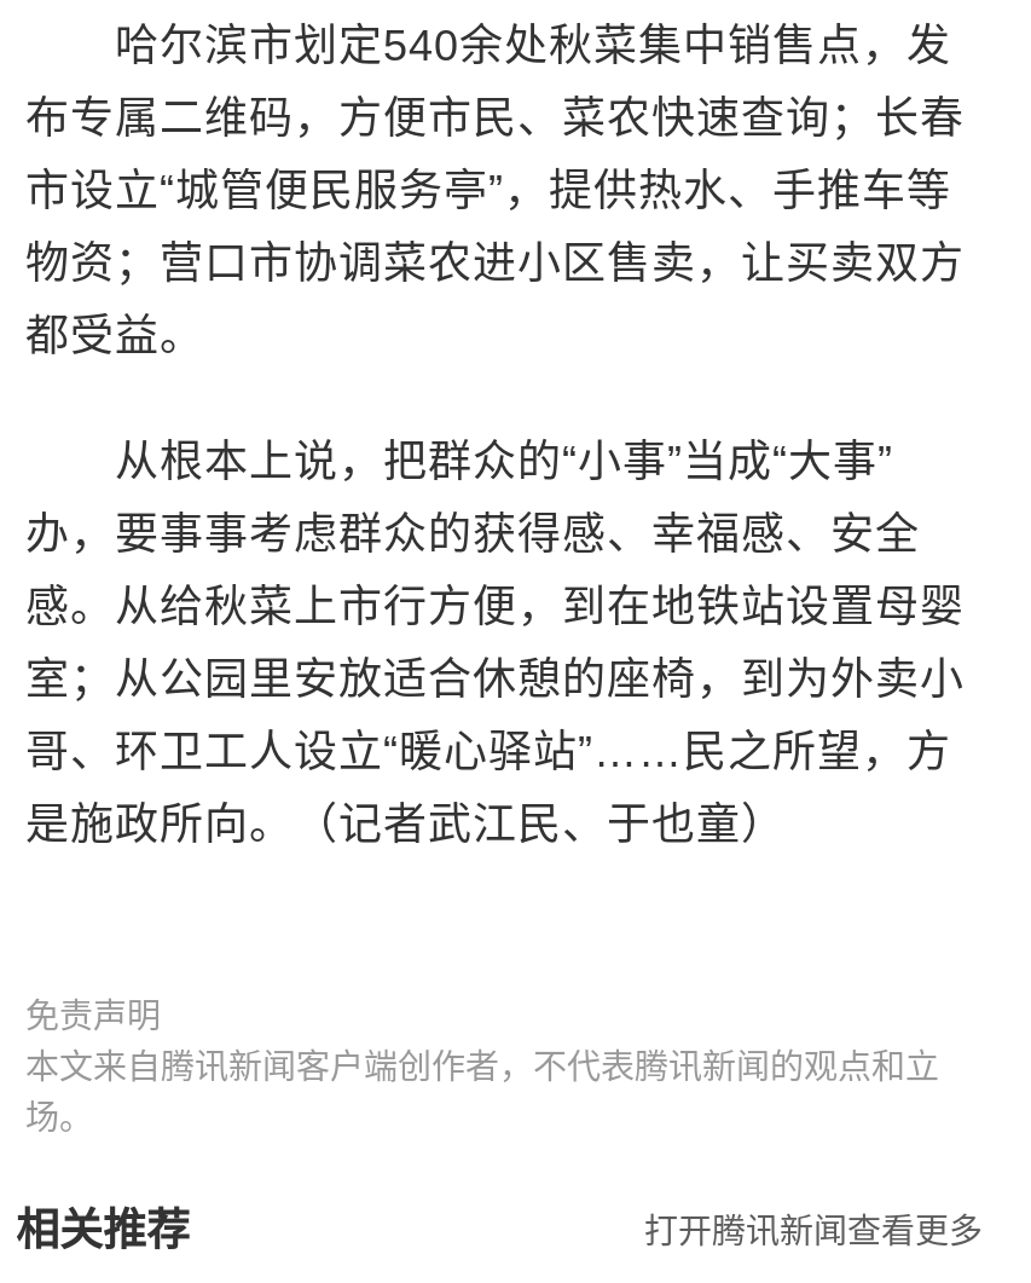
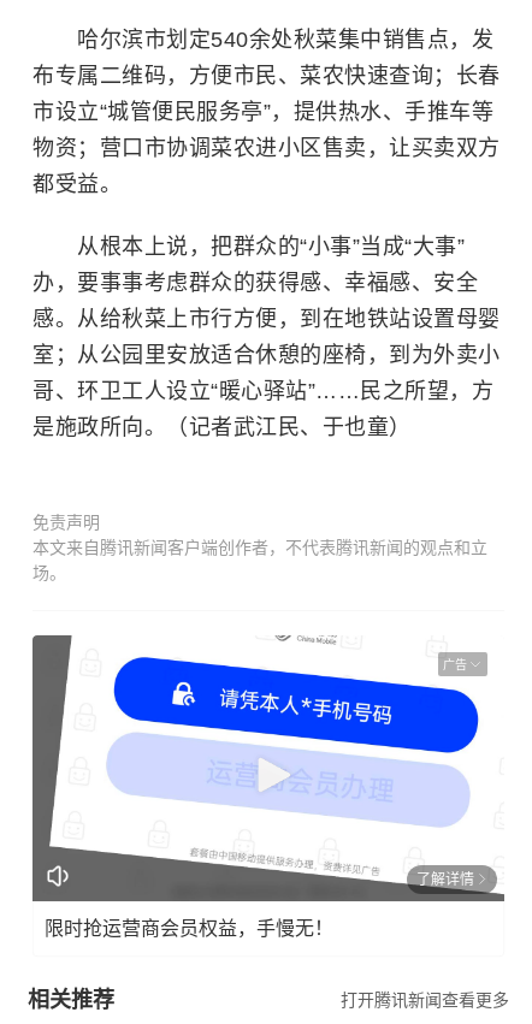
none -> [31,634,506,902] [image] | 广告
none -> [45,871,474,938] 了解详情 | 限时抢运营商会员权益，手慢无！

